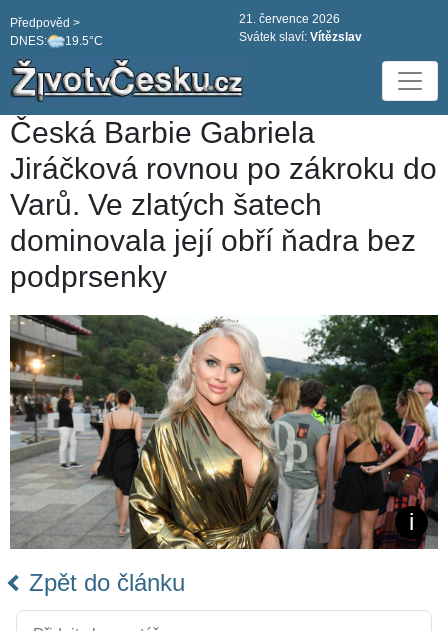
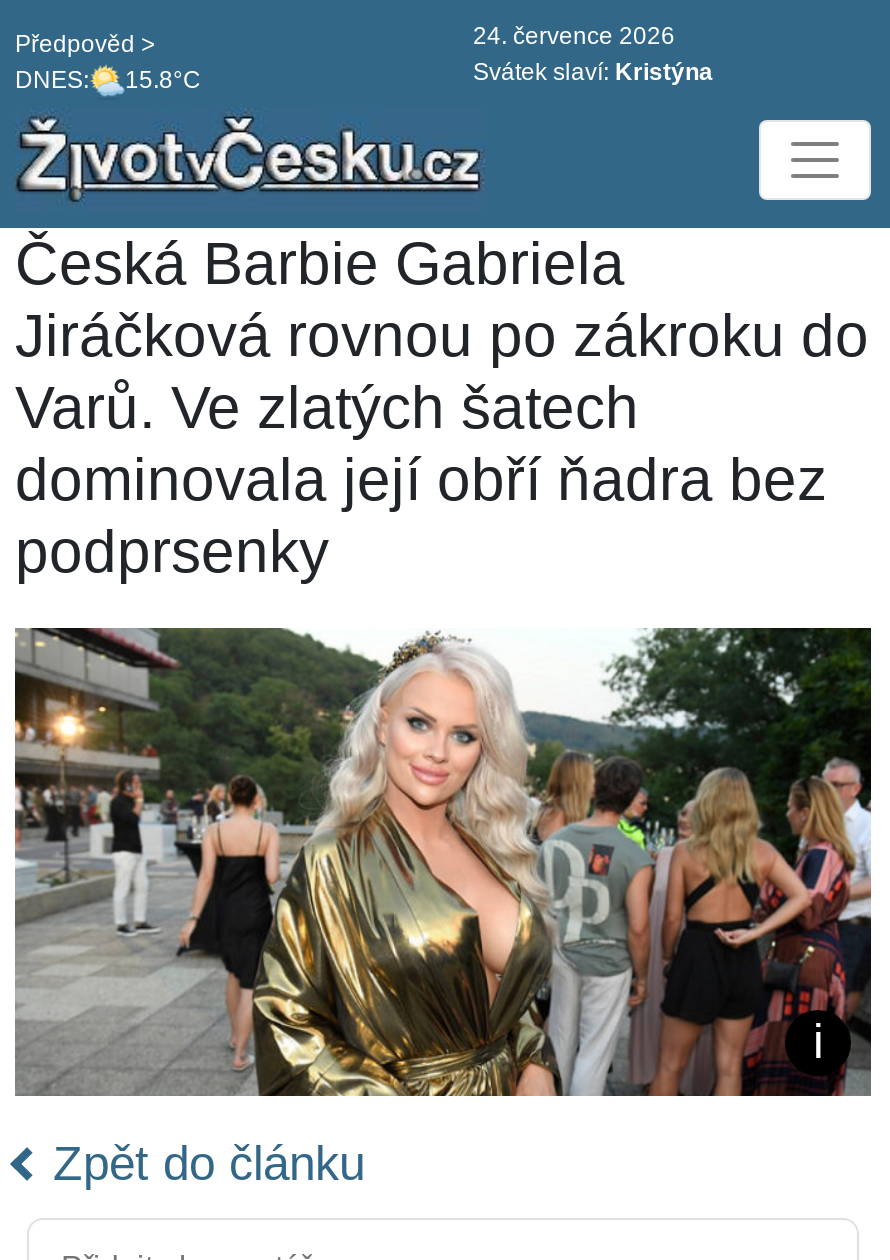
[239,12,340,26] 21. července 2026 -> [473,22,675,50] 24. července 2026
[10,34,103,48] DNES: 19.5°C -> [15,67,201,95] DNES: 15.8°C
[239,30,362,44] Svátek slaví: Vítězslav -> [473,58,713,86] Svátek slaví: Kristýna

